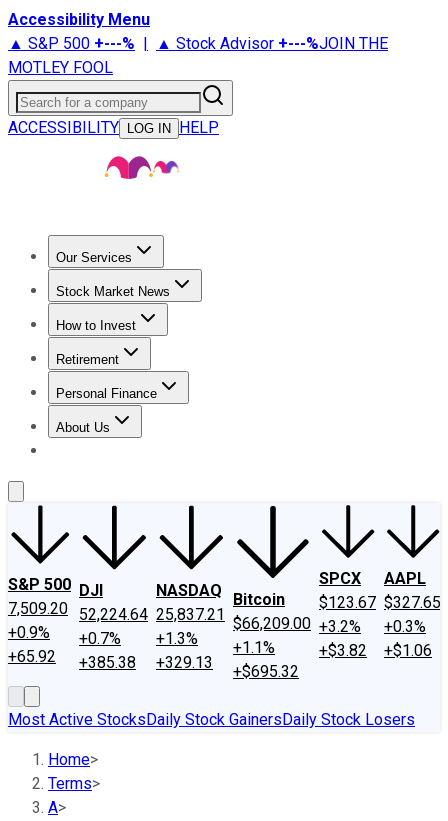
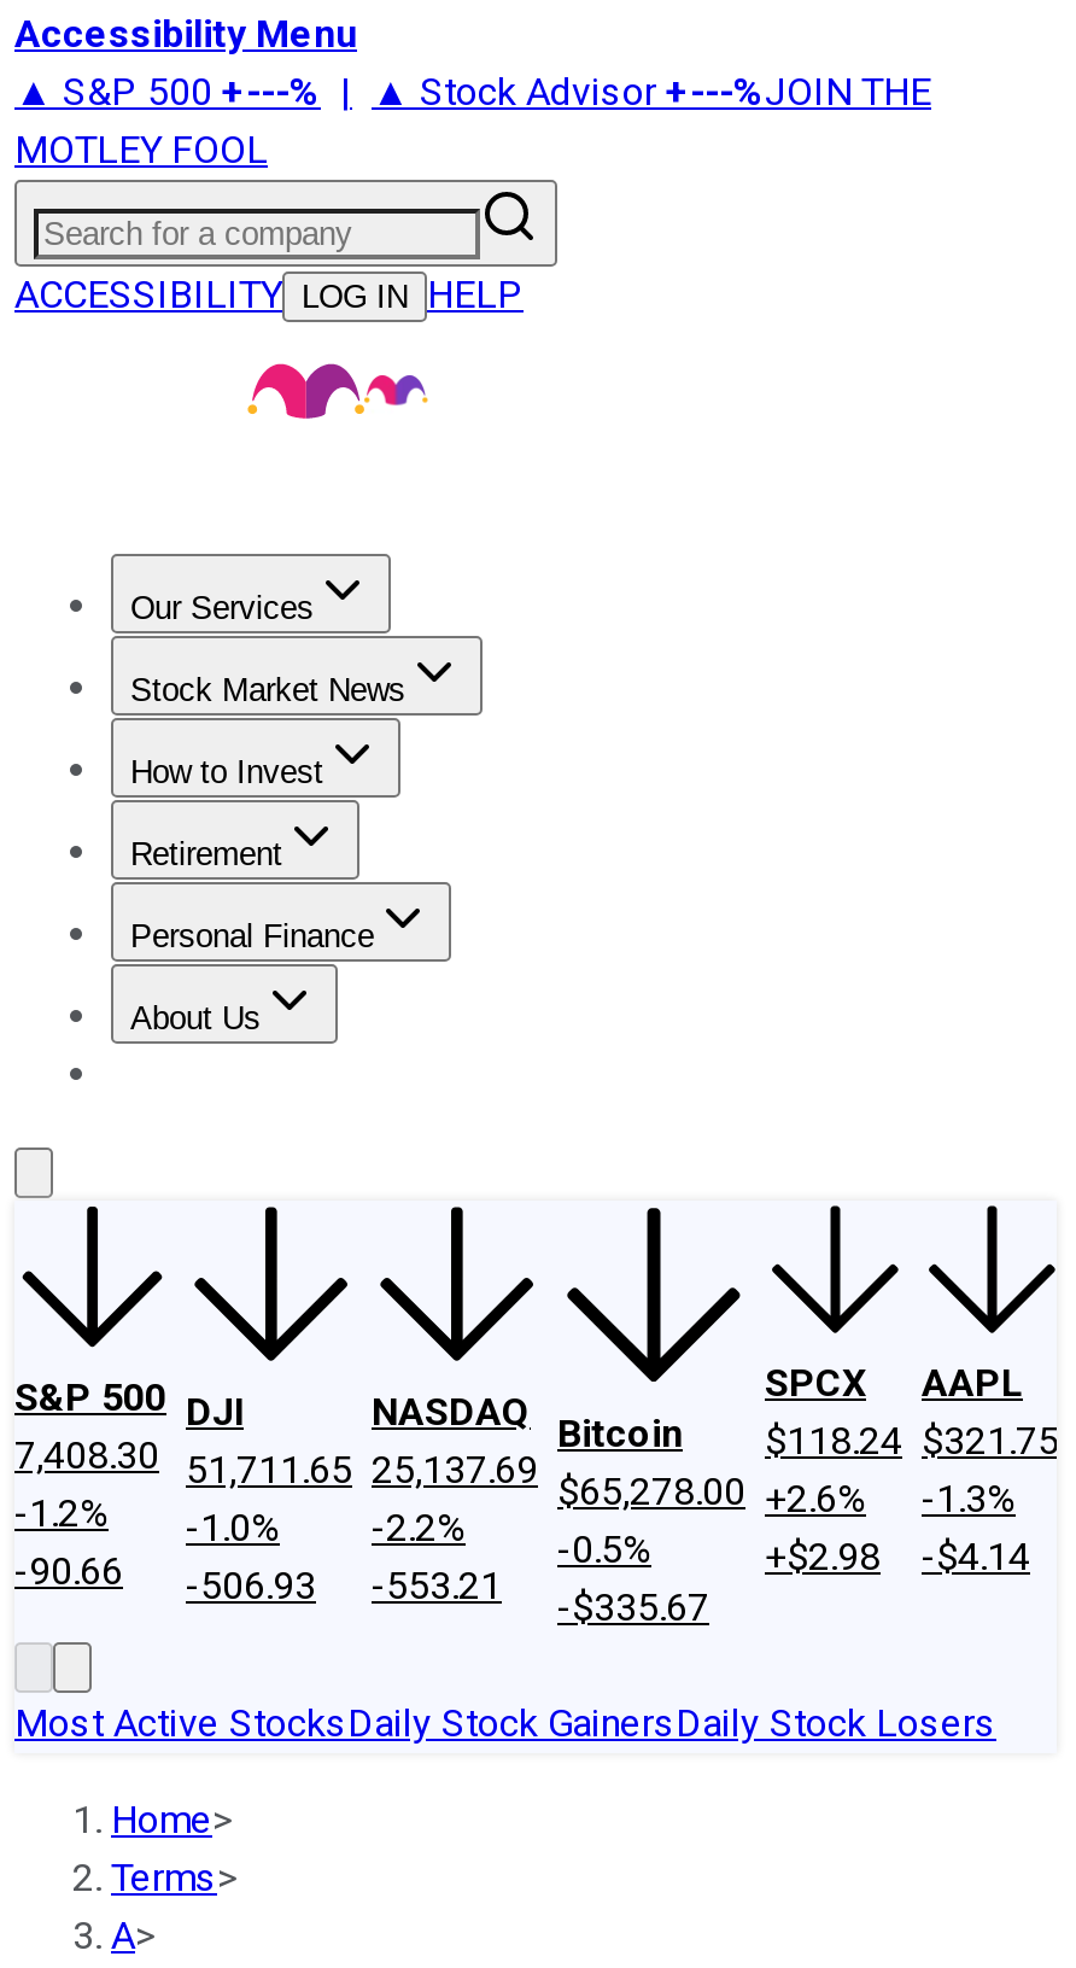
[319,593,376,612] $123.67 -> [765,1418,902,1464] $118.24
[384,593,441,612] $327.65 -> [922,1418,1059,1464] $321.75
[8,599,68,618] 7,509.20 -> [14,1432,159,1478] 7,408.30
[79,605,148,624] 52,224.64 -> [186,1447,352,1493] 51,711.65
[156,605,225,624] 25,837.21 -> [372,1447,538,1493] 25,137.69
[233,614,311,633] $66,209.00 -> [557,1468,745,1514] $65,278.00
[319,617,361,636] +3.2% -> [765,1476,866,1522] +2.6%
[384,617,426,636] +0.3% -> [922,1476,1016,1522] -1.3%
[8,623,50,642] +0.9% -> [14,1490,109,1536] -1.2%
[79,629,121,648] +0.7% -> [186,1505,280,1551] -1.0%
[156,629,198,648] +1.3% -> [372,1505,466,1551] -2.2%
[233,638,275,657] +1.1% -> [557,1526,651,1572] -0.5%
[319,641,367,660] +$3.82 -> [765,1534,881,1579] +$2.98
[384,641,432,660] +$1.06 -> [922,1534,1030,1579] -$4.14
[8,647,56,666] +65.92 -> [14,1548,123,1594] -90.66
[79,653,136,672] +385.38 -> [186,1563,316,1608] -506.93
[156,653,213,672] +329.13 -> [372,1563,502,1608] -553.21
[233,662,299,681] +$695.32 -> [557,1584,709,1630] -$335.67

